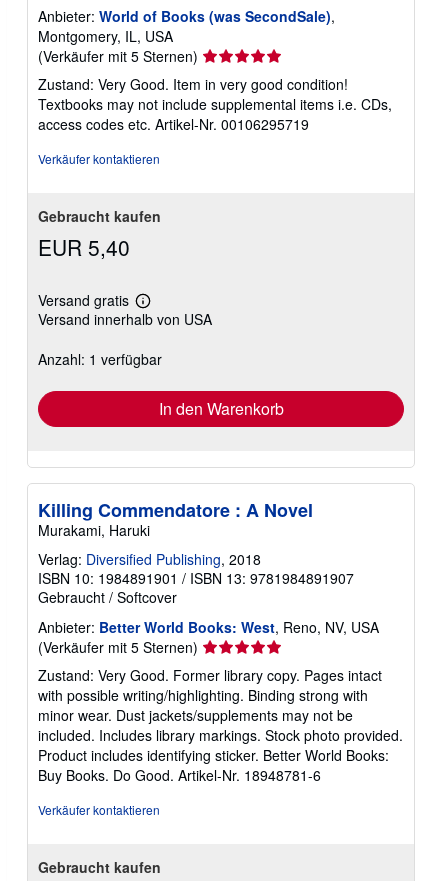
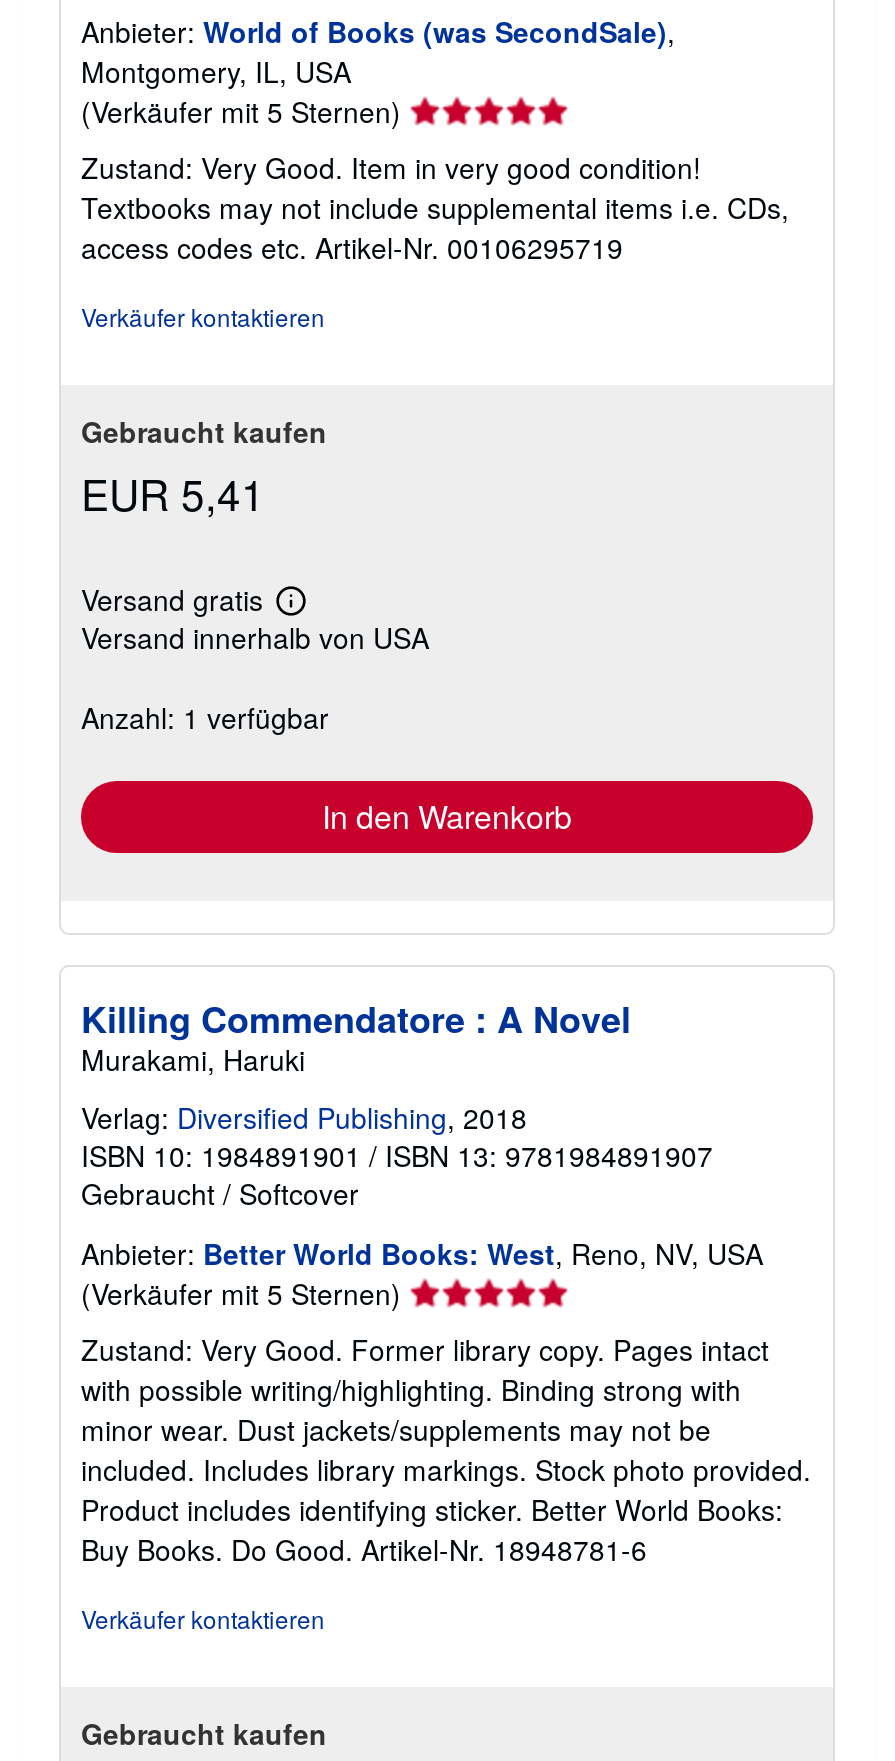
[38,232,130,262] EUR 5,40 -> [81,463,265,523] EUR 5,41

